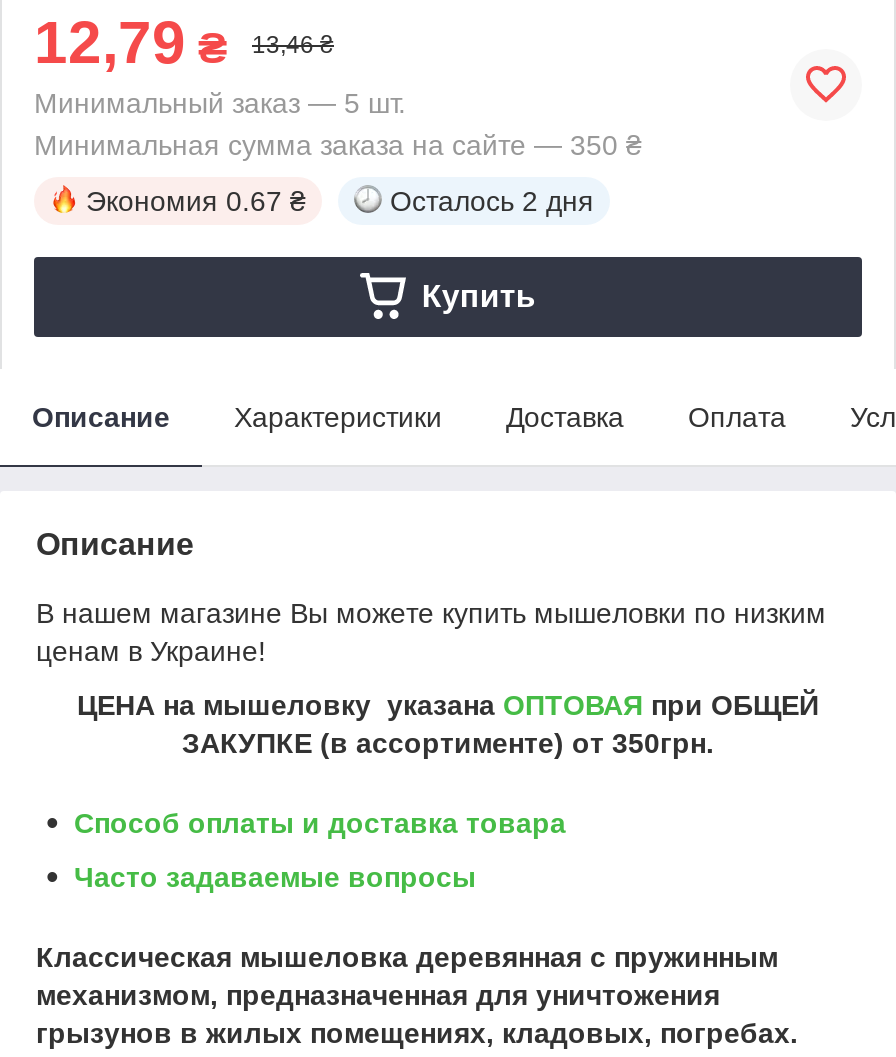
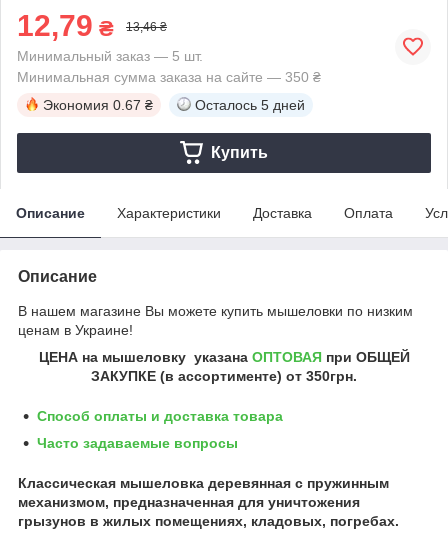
[390,185,594,217] Осталось 2 дня -> [195,97,305,113] Осталось 5 дней

